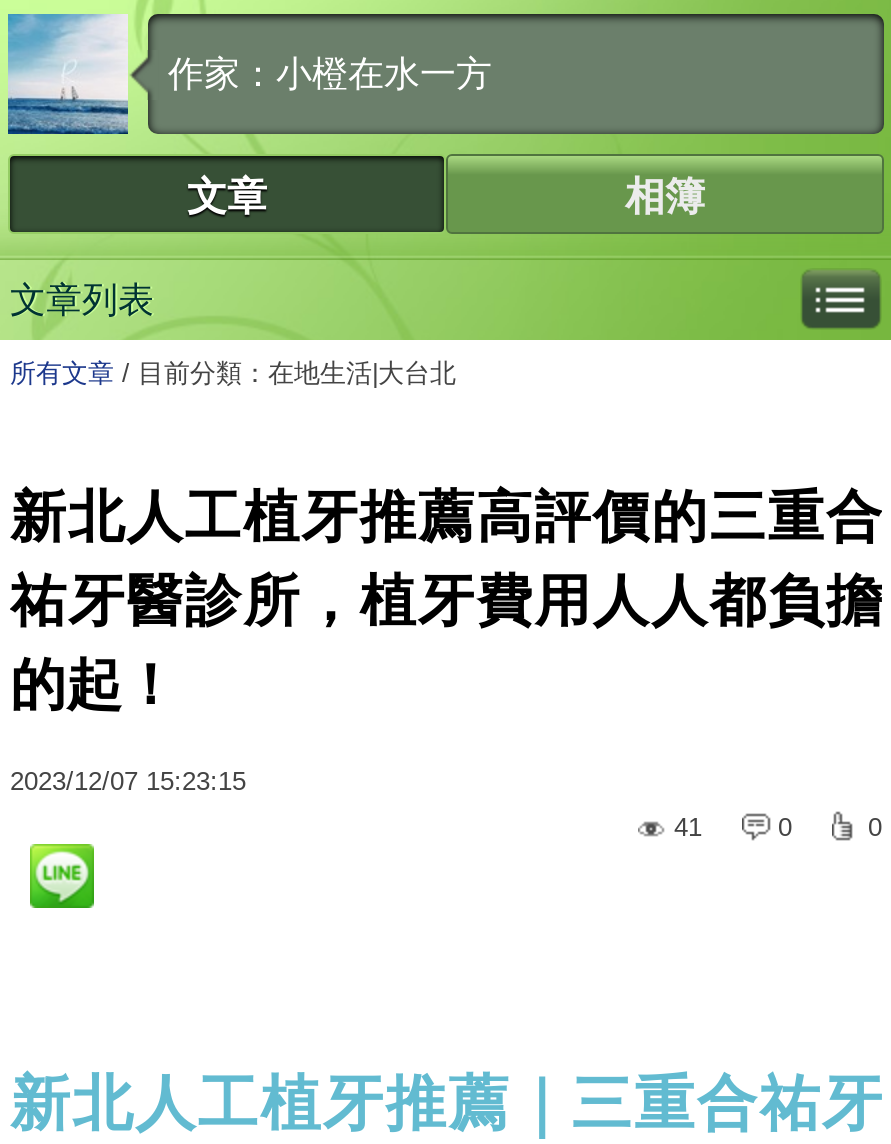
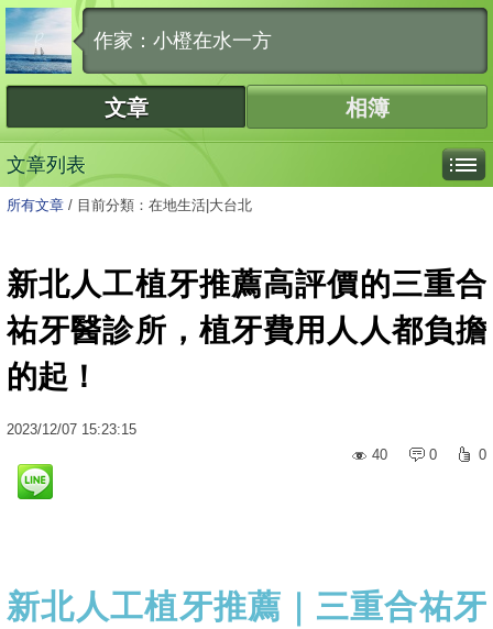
[674,812,702,842] 41 -> [372,446,387,463] 40

